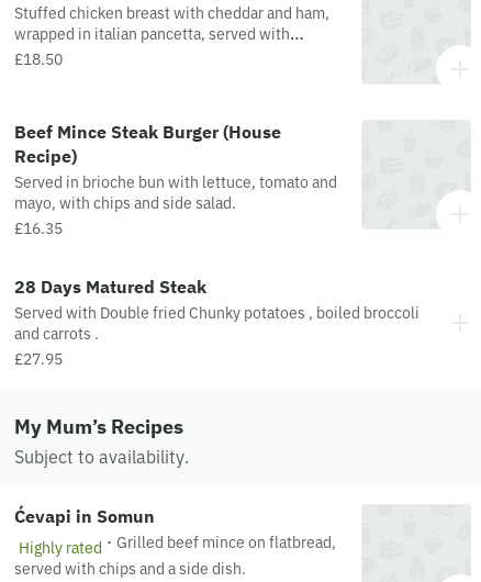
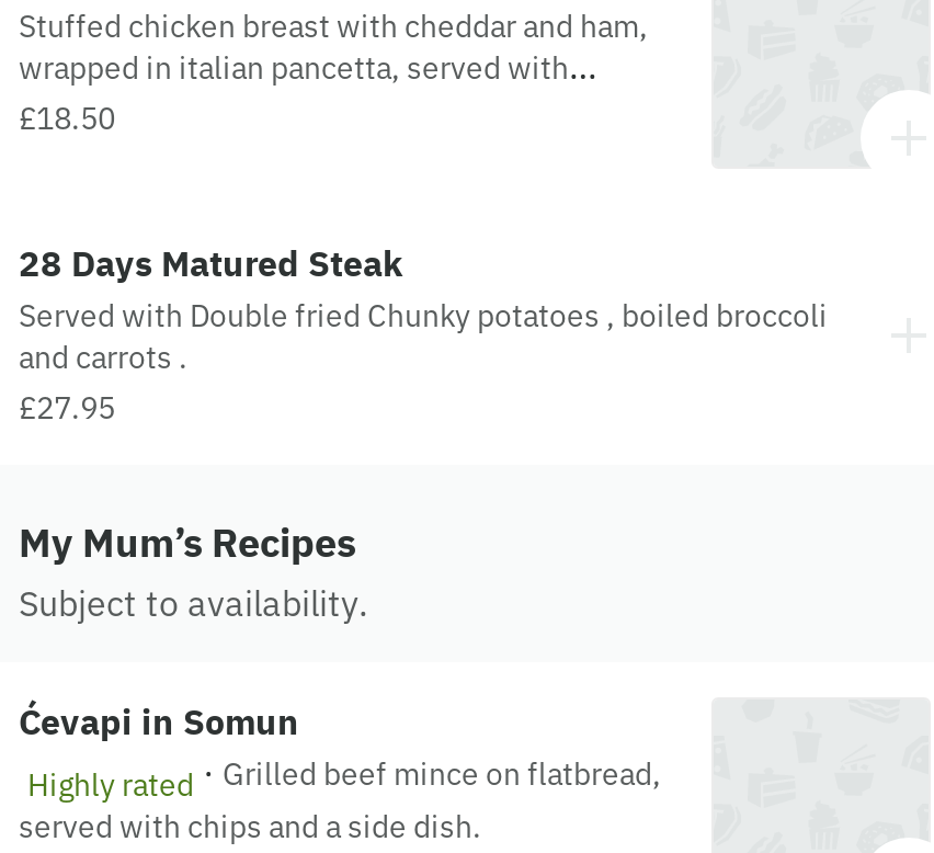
[14,121,337,238] Beef Mince Steak Burger (House | Recipe) | Served in brioche bun with lettuce, tomato and | mayo, with chips and side salad. | £16.35 -> none

